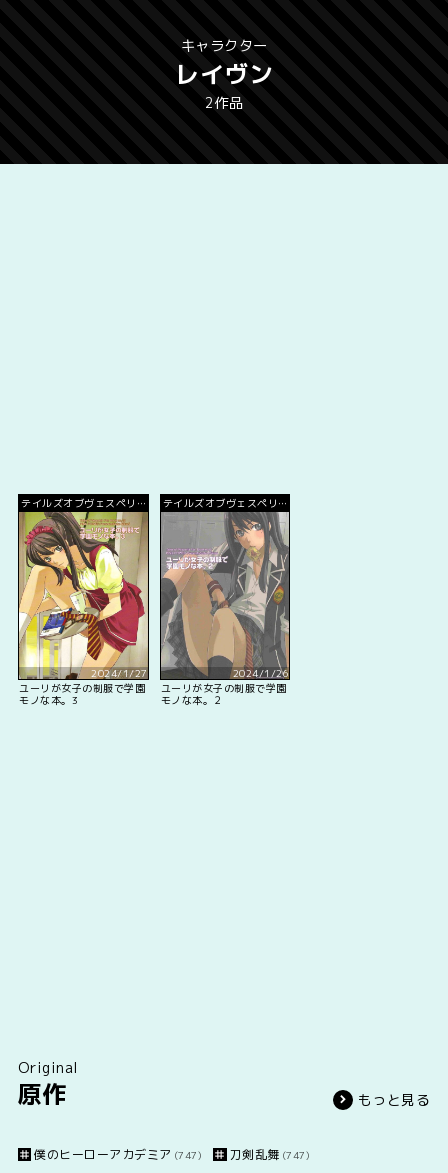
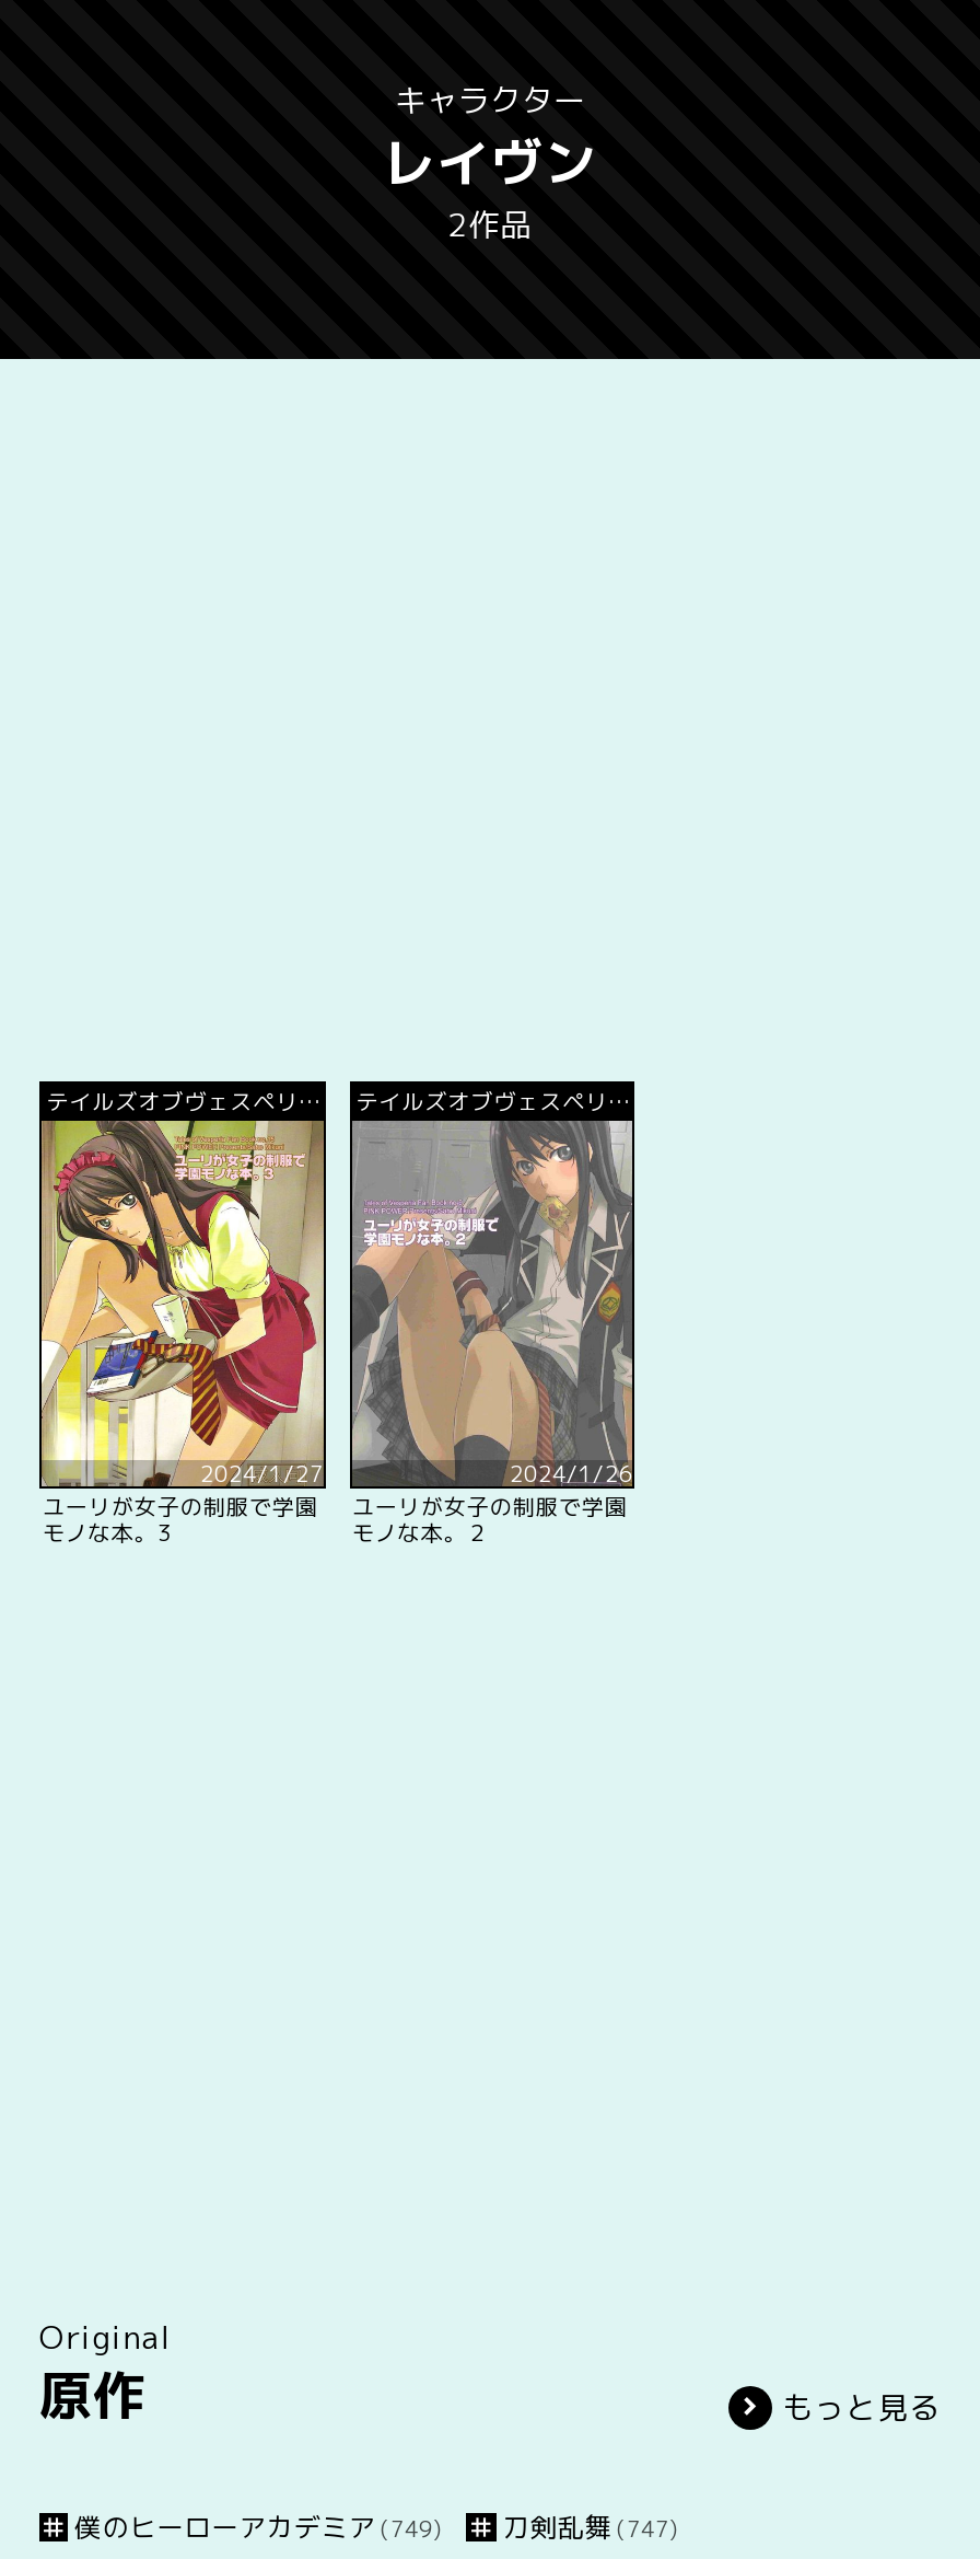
[34,1146,202,1163] 僕のヒーローアカデミア (747) -> [75,2510,443,2547] 僕のヒーローアカデミア (749)

